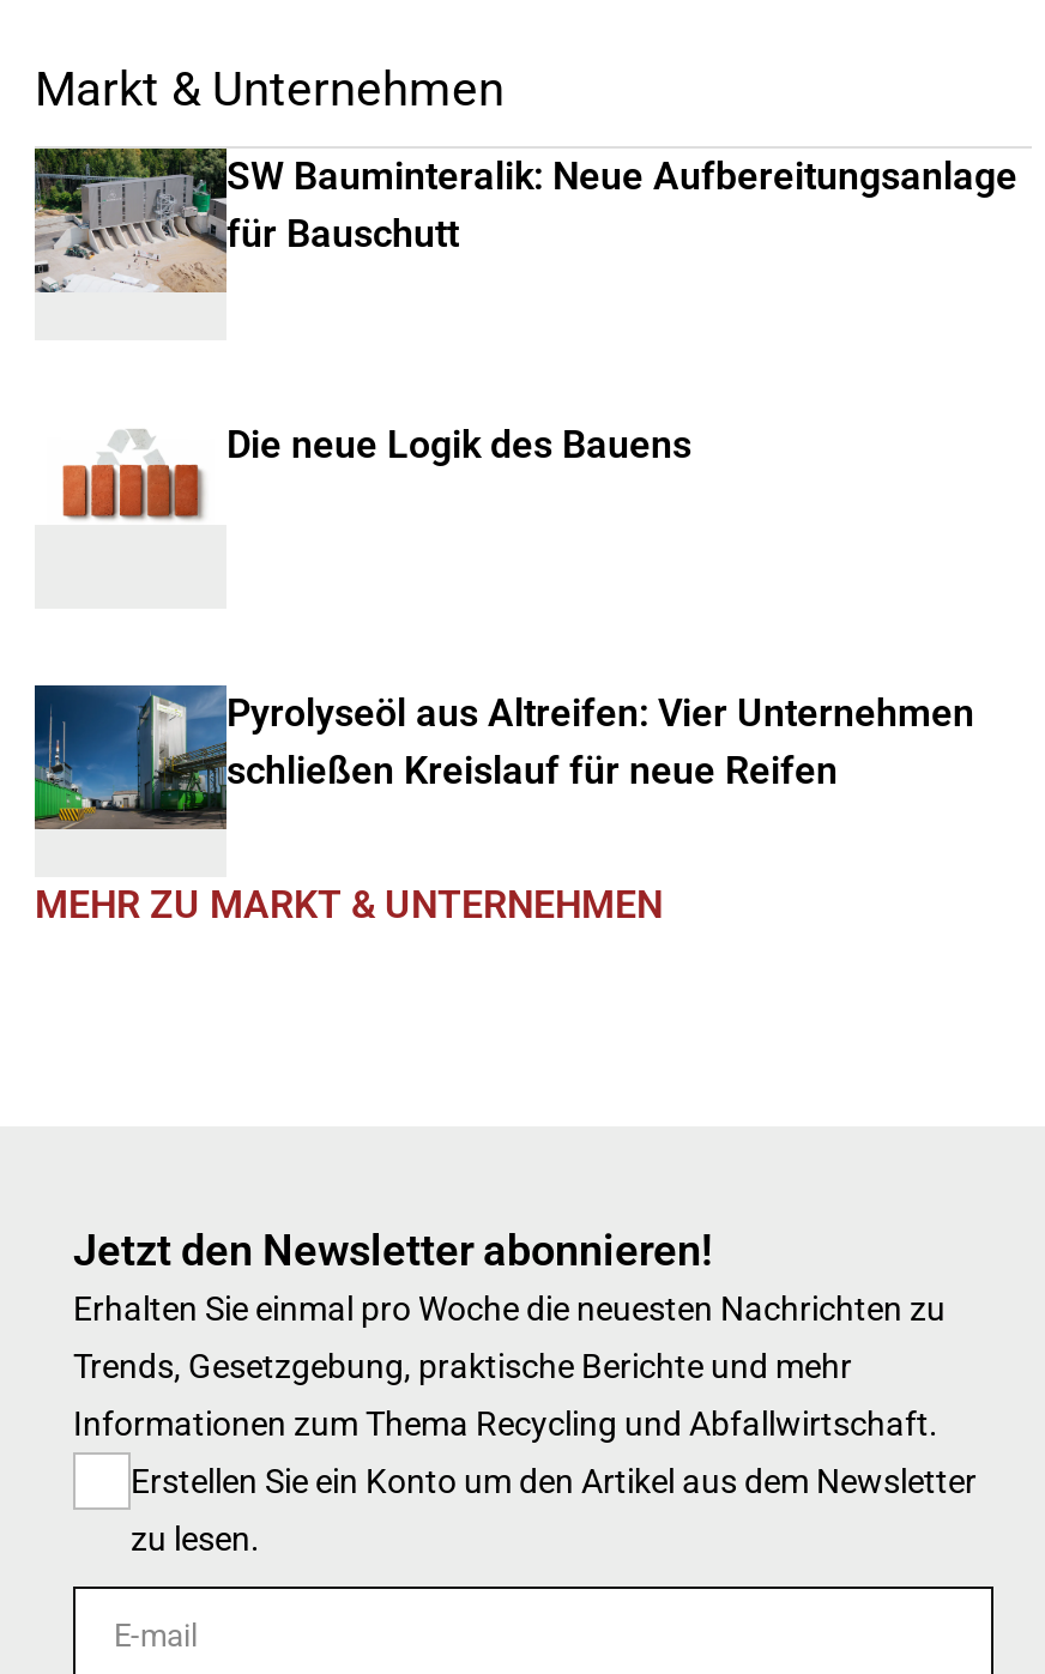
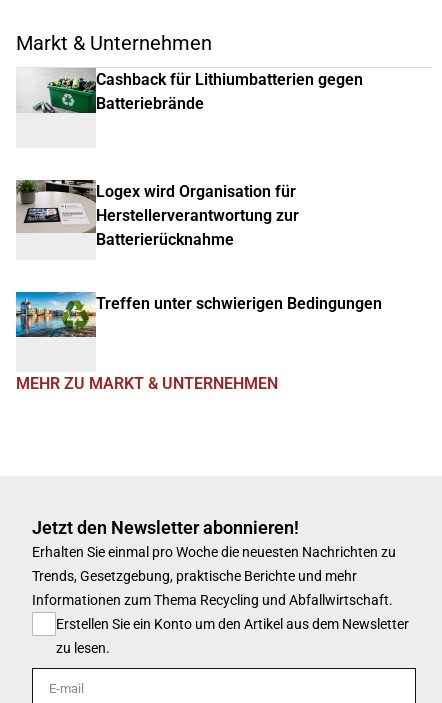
[32,146,1017,295] [image] | SW Bauminteralik: Neue Aufbereitungsanlage | für Bauschutt -> [16,68,363,128] [image] | Cashback für Lithiumbatterien gegen | Batteriebrände
[35,417,691,542] [image] | Die neue Logik des Bauens -> [15,179,299,249] [image] | Logex wird Organisation für | Herstellerverantwortung zur | Batterierücknahme
[32,683,974,832] [image] | Pyrolyseöl aus Altreifen: Vier Unternehmen | schließen Kreislauf für neue Reifen -> [15,291,382,352] [image] | Treffen unter schwierigen Bedingungen

